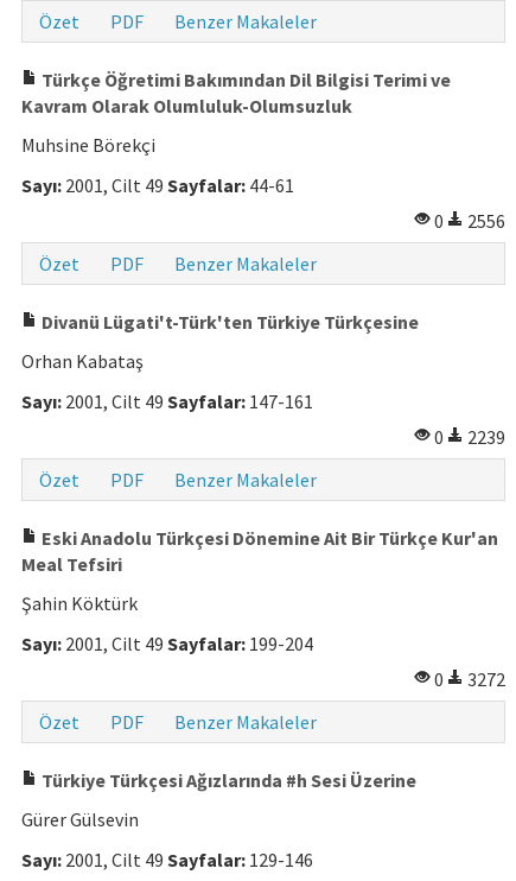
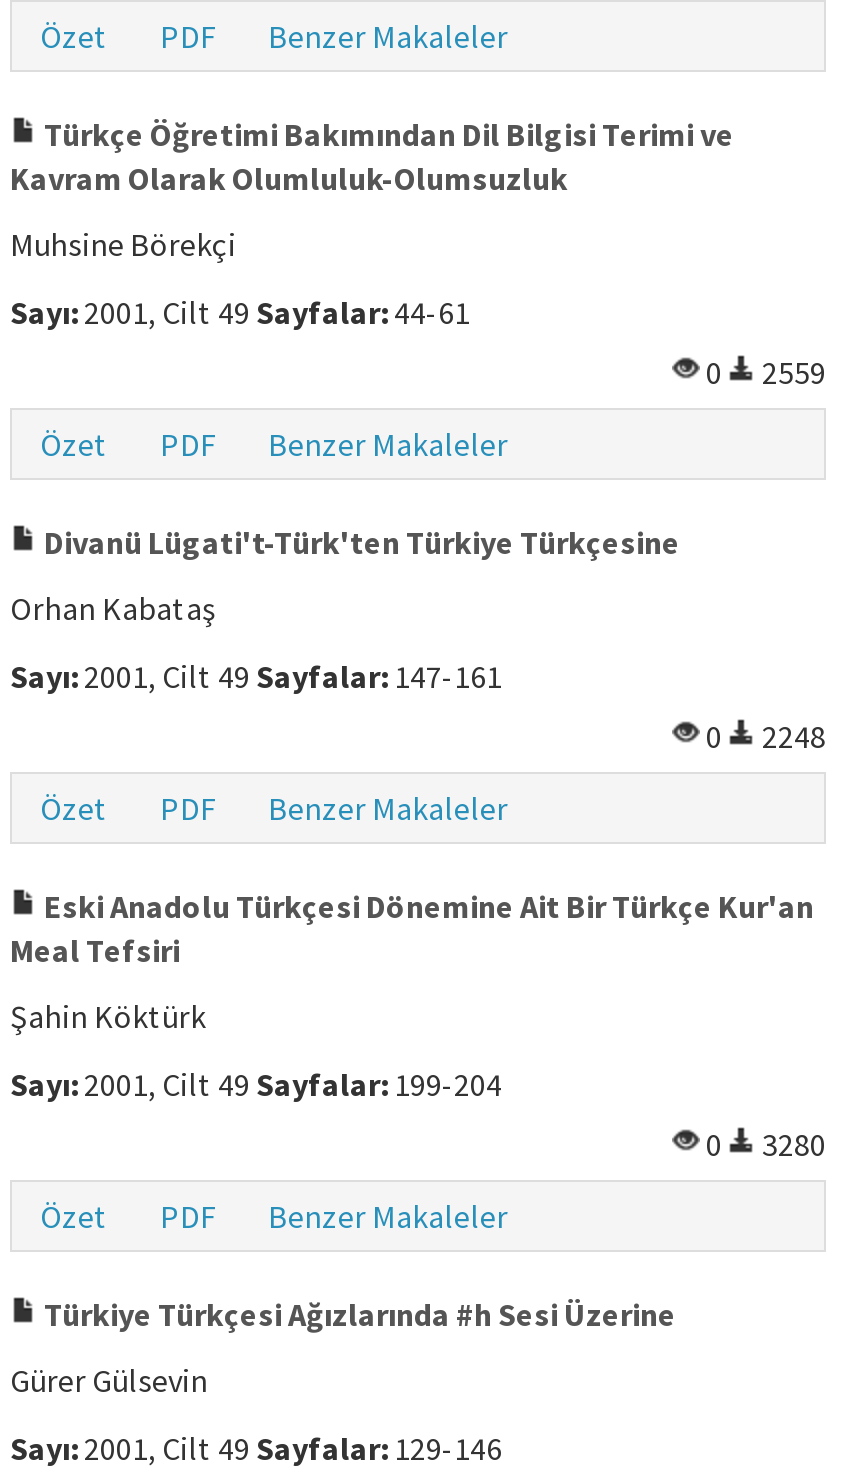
[431,209,505,233] 0 2556 -> [700,353,826,393] 0 2559
[431,426,505,449] 0 2239 -> [700,717,826,757] 0 2248
[431,668,505,692] 0 3272 -> [700,1125,826,1165] 0 3280

